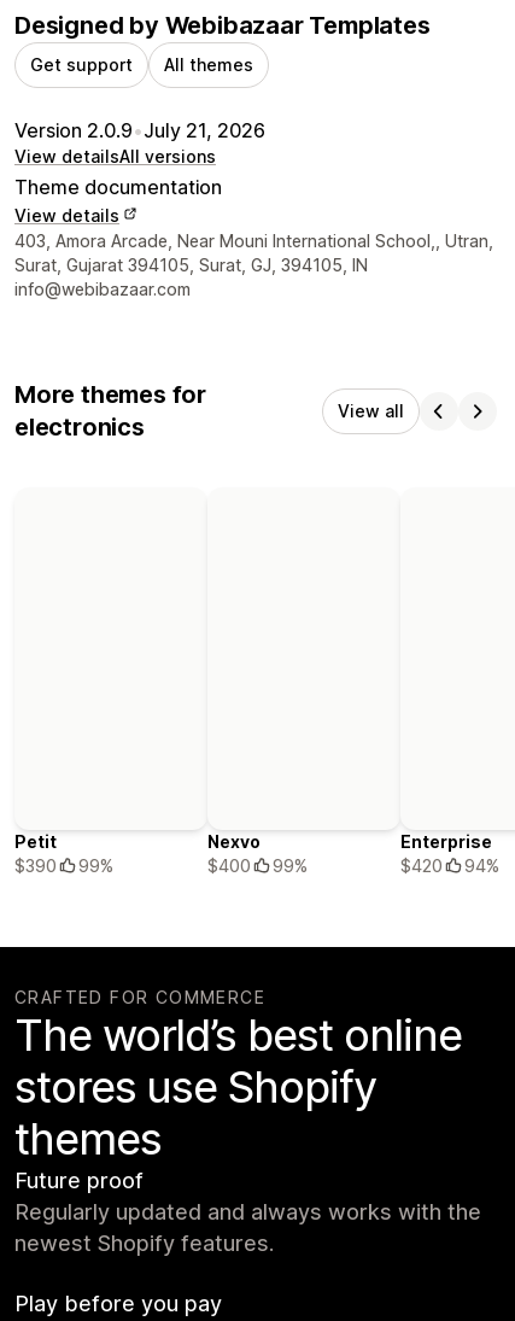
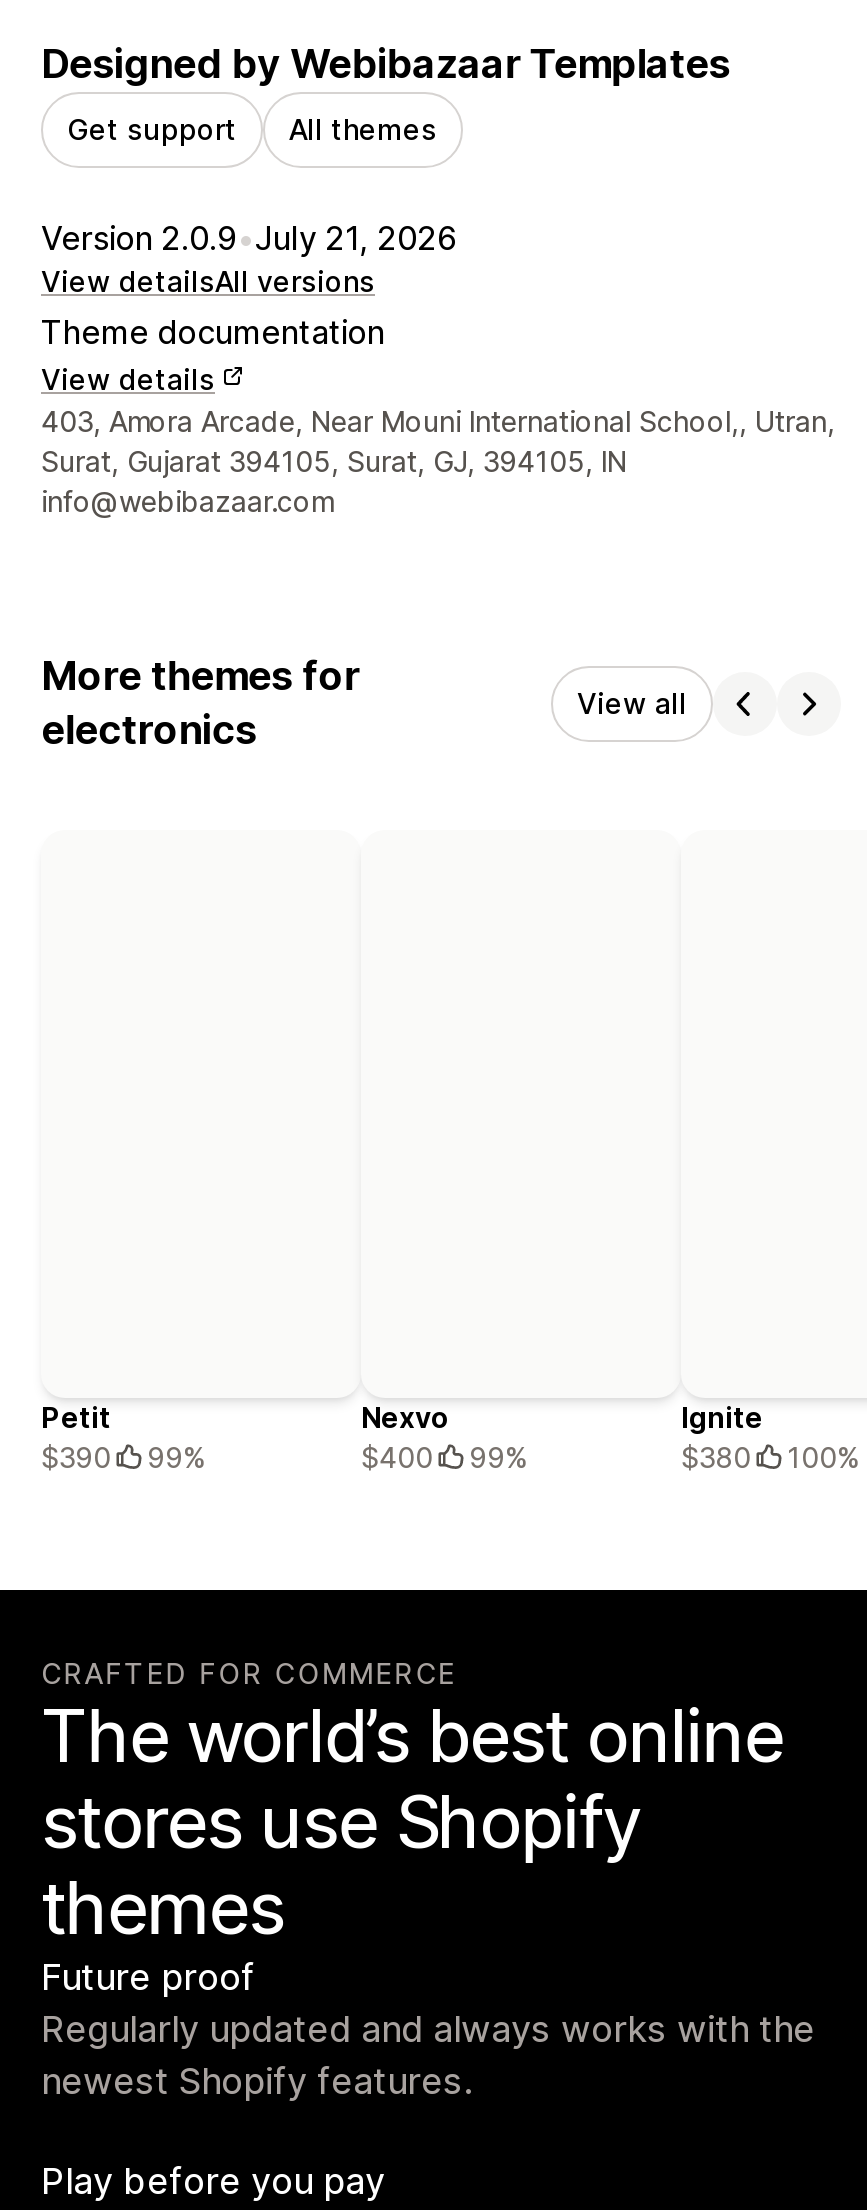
[400,832,499,876] Enterprise | $420 | 94% -> [681,1401,859,1475] Ignite | $380 | 100%

